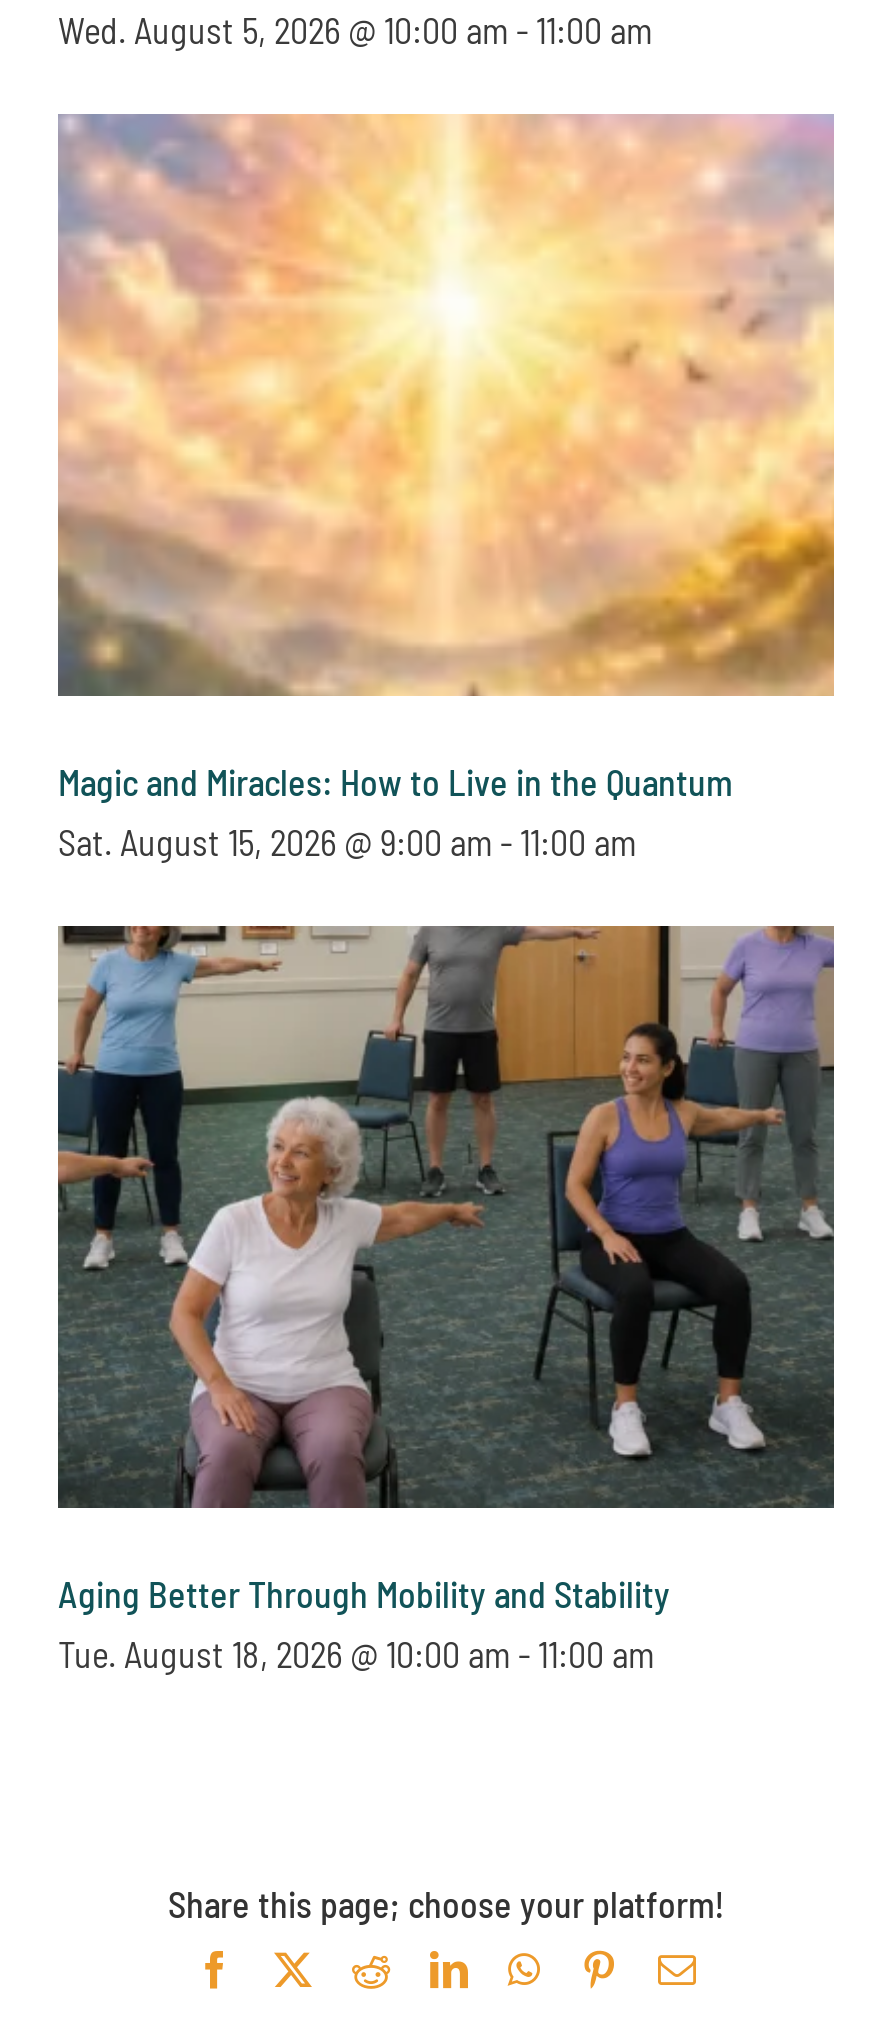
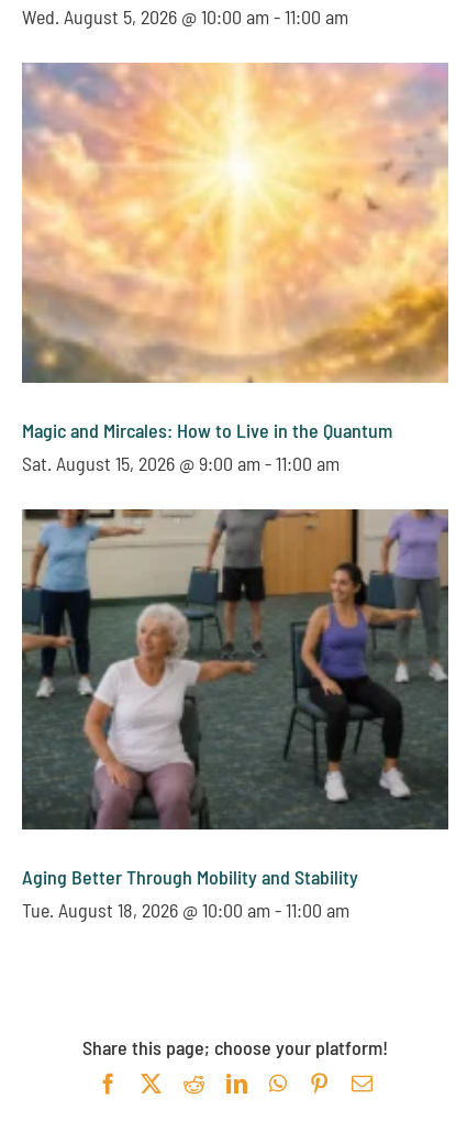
[58,760,732,804] Magic and Miracles: How to Live in the Quantum -> [22,418,392,442] Magic and Mircales: How to Live in the Quantum

